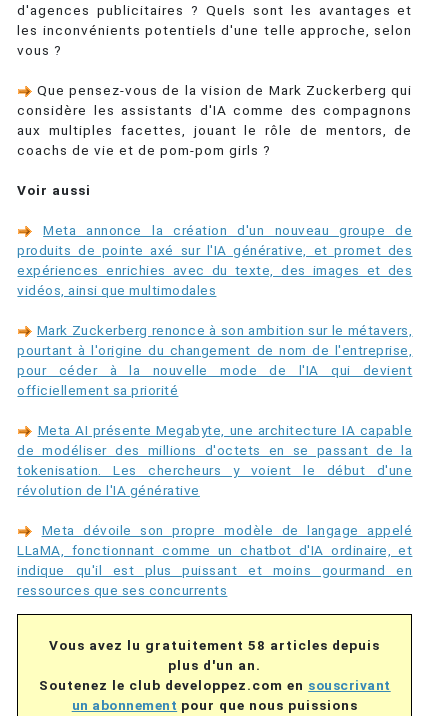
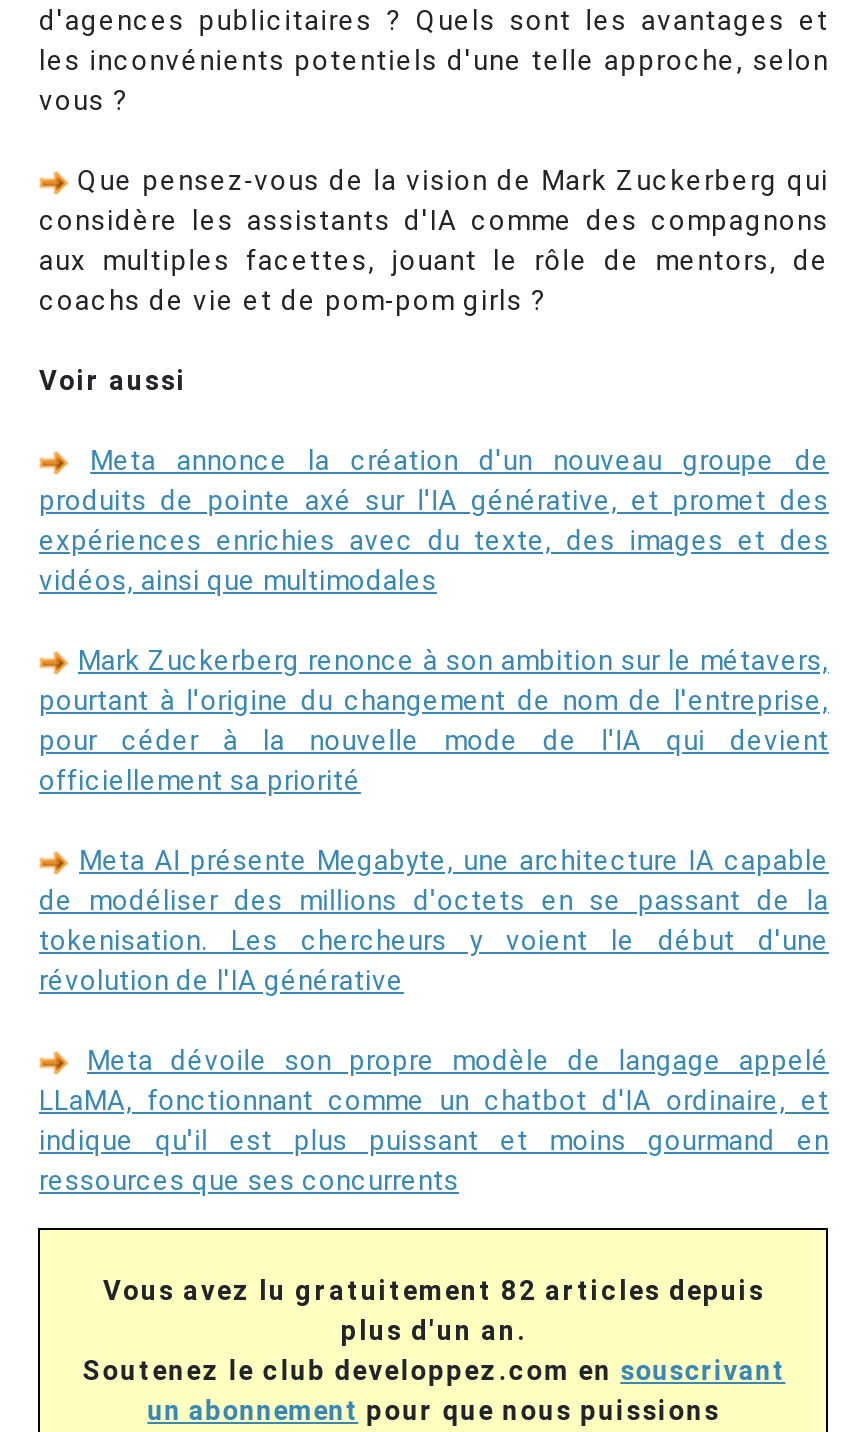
[49,637,380,653] Vous avez lu gratuitement 58 articles depuis -> [103,1274,765,1306] Vous avez lu gratuitement 82 articles depuis

